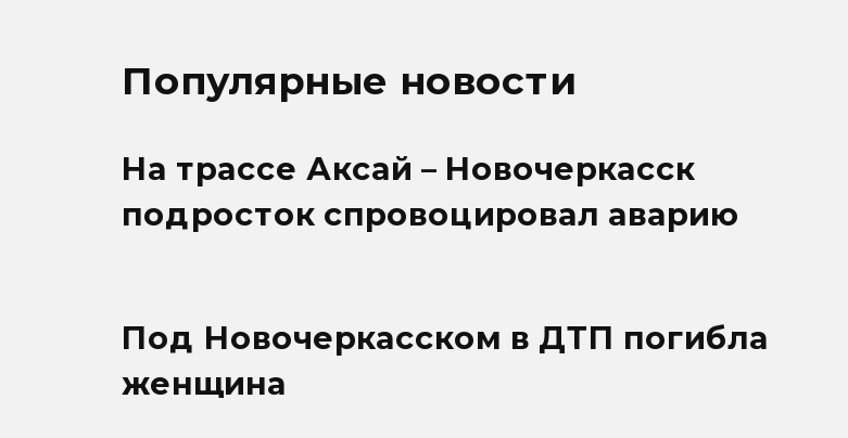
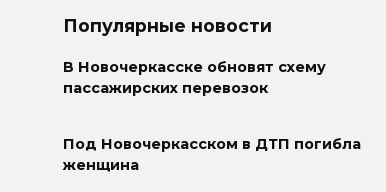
[122,151,738,235] На трассе Аксай – Новочеркасск | подросток спровоцировал аварию -> [63,58,326,97] В Новочеркасске обновят схему | пассажирских перевозок

